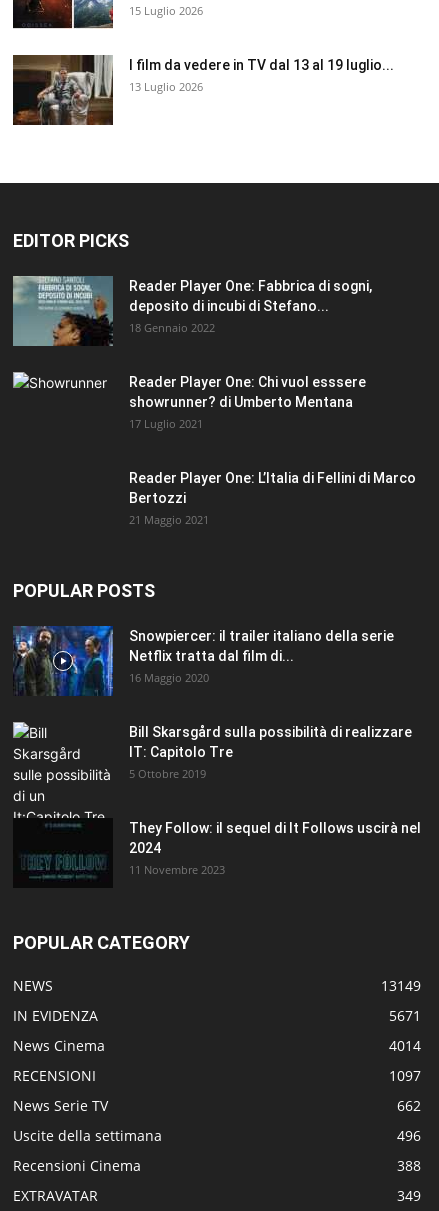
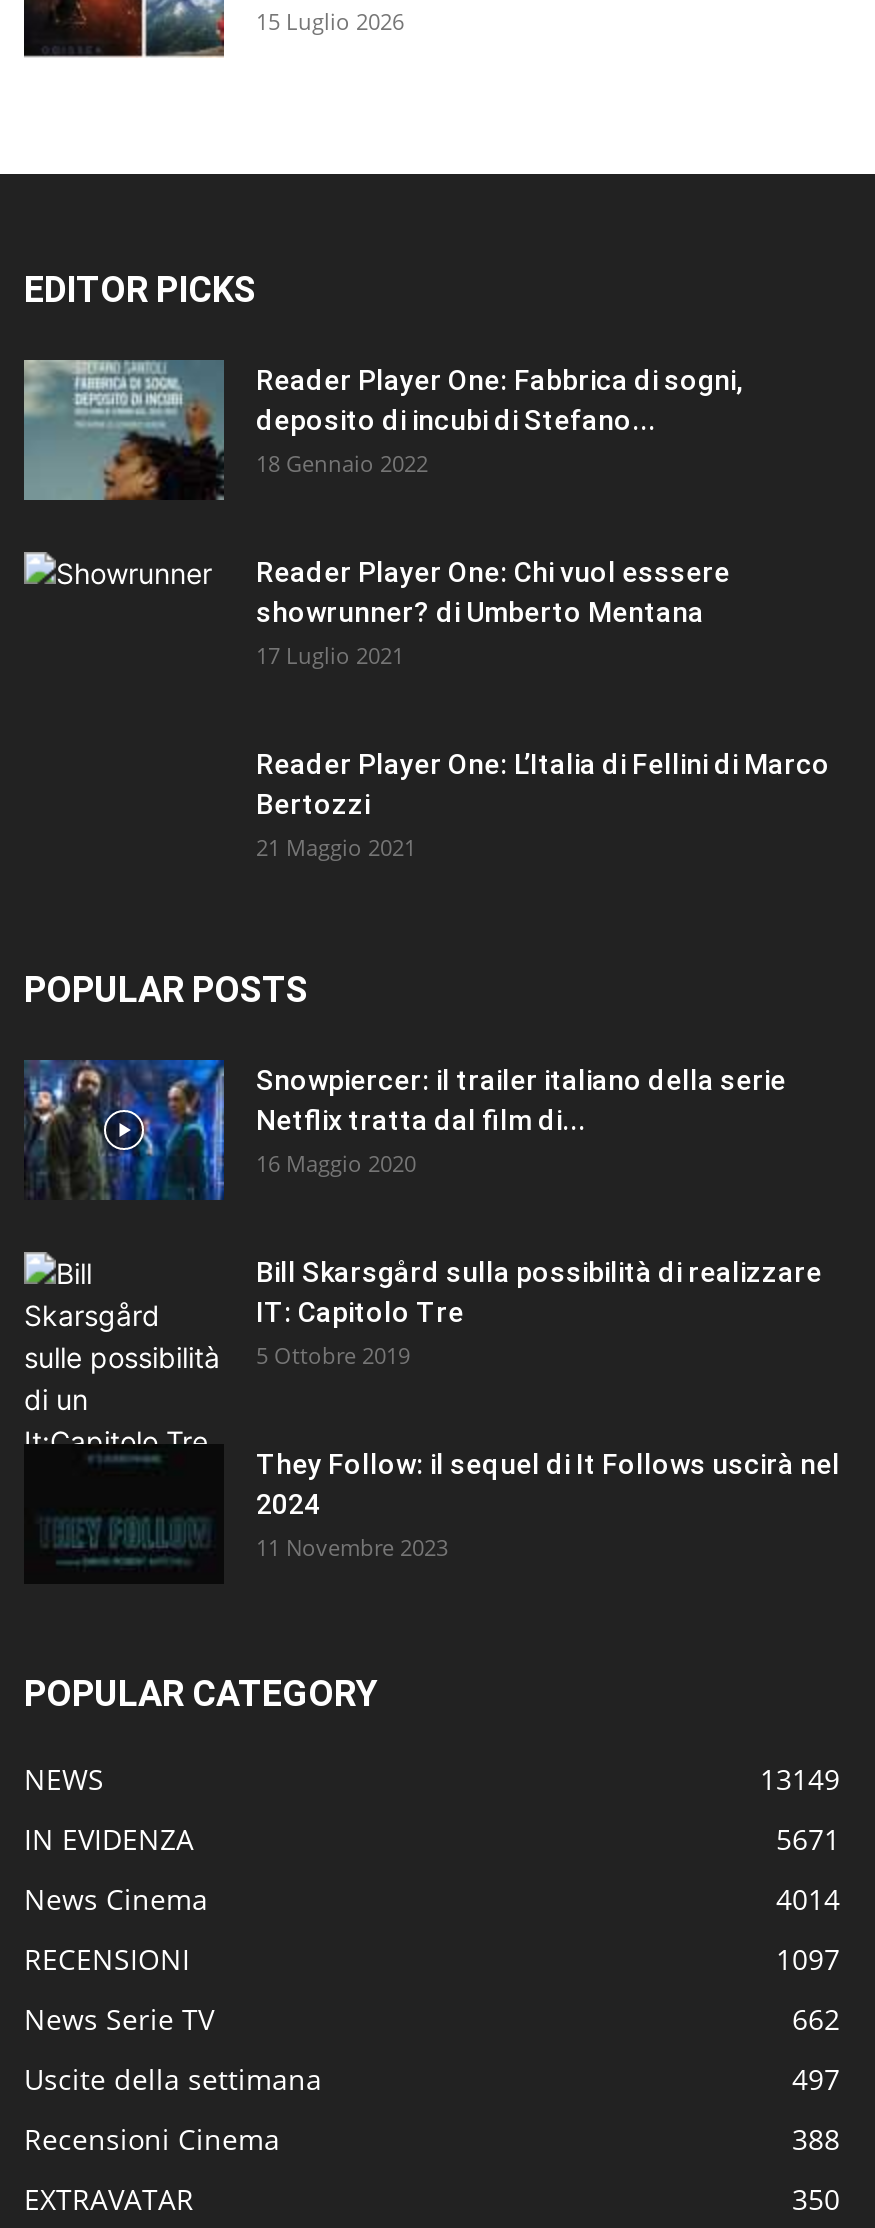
[12,54,394,126] [image] | I film da vedere in TV dal 13 al 19 luglio... | 13 Luglio 2026 -> none
[397,1126,421,1145] 496 -> [792,2060,840,2098] 497
[397,1186,421,1205] 349 -> [792,2180,840,2218] 350

